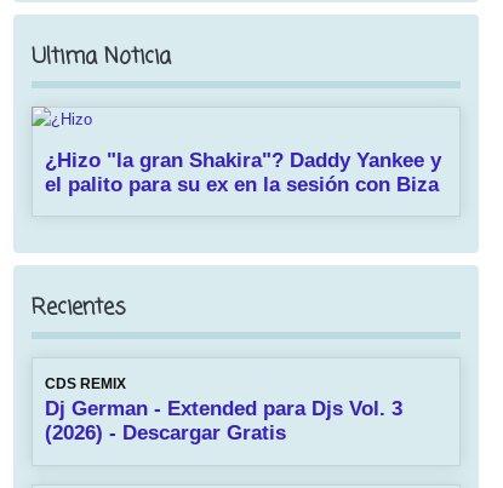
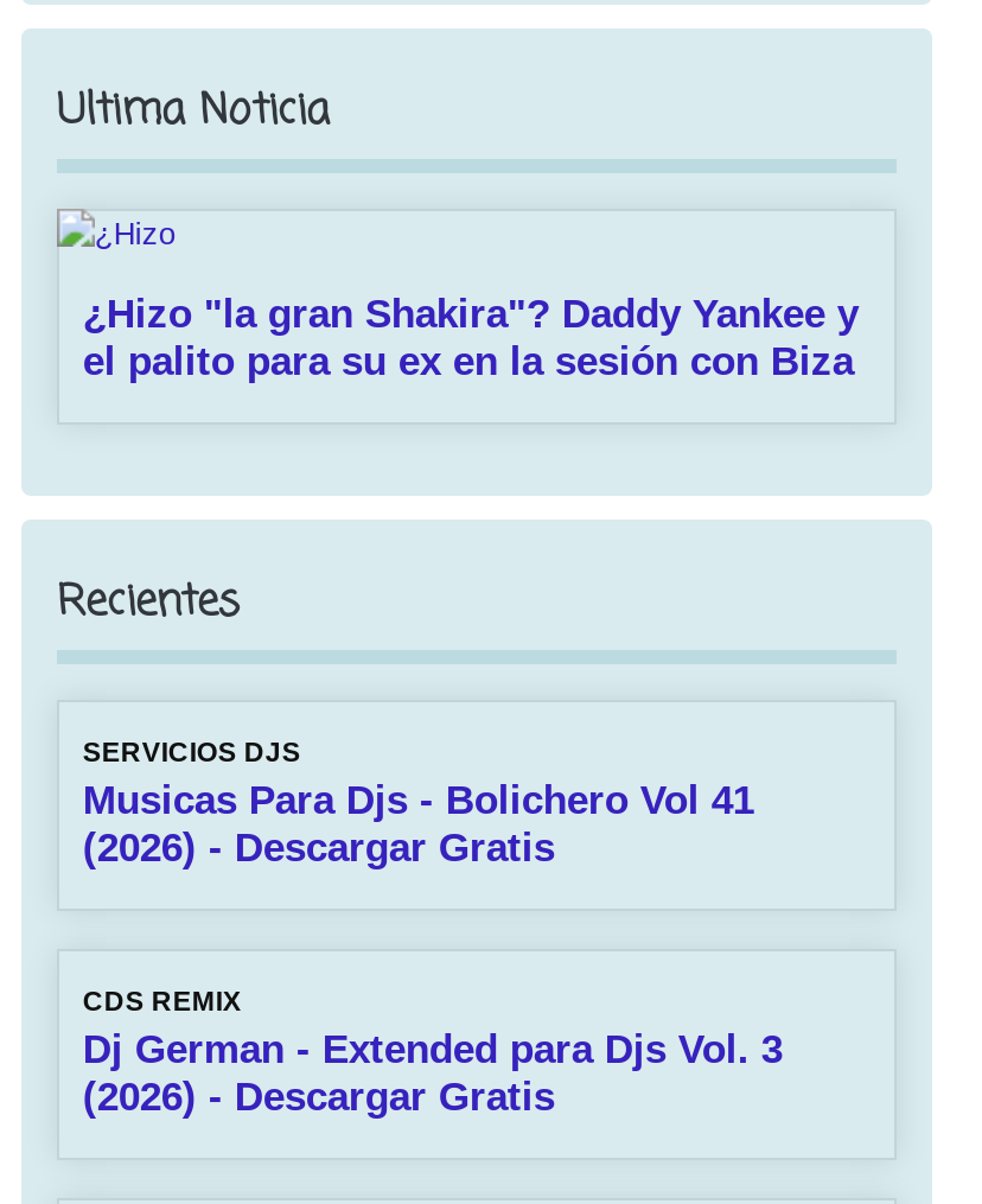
none -> [83,737,754,872] SERVICIOS DJS | Musicas Para Djs - Bolichero Vol 41 | (2026) - Descargar Gratis

